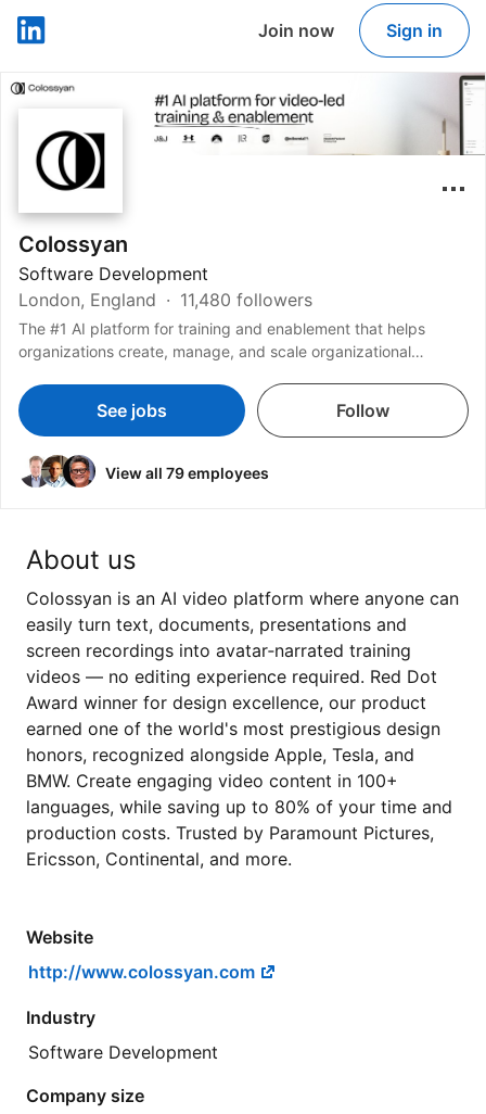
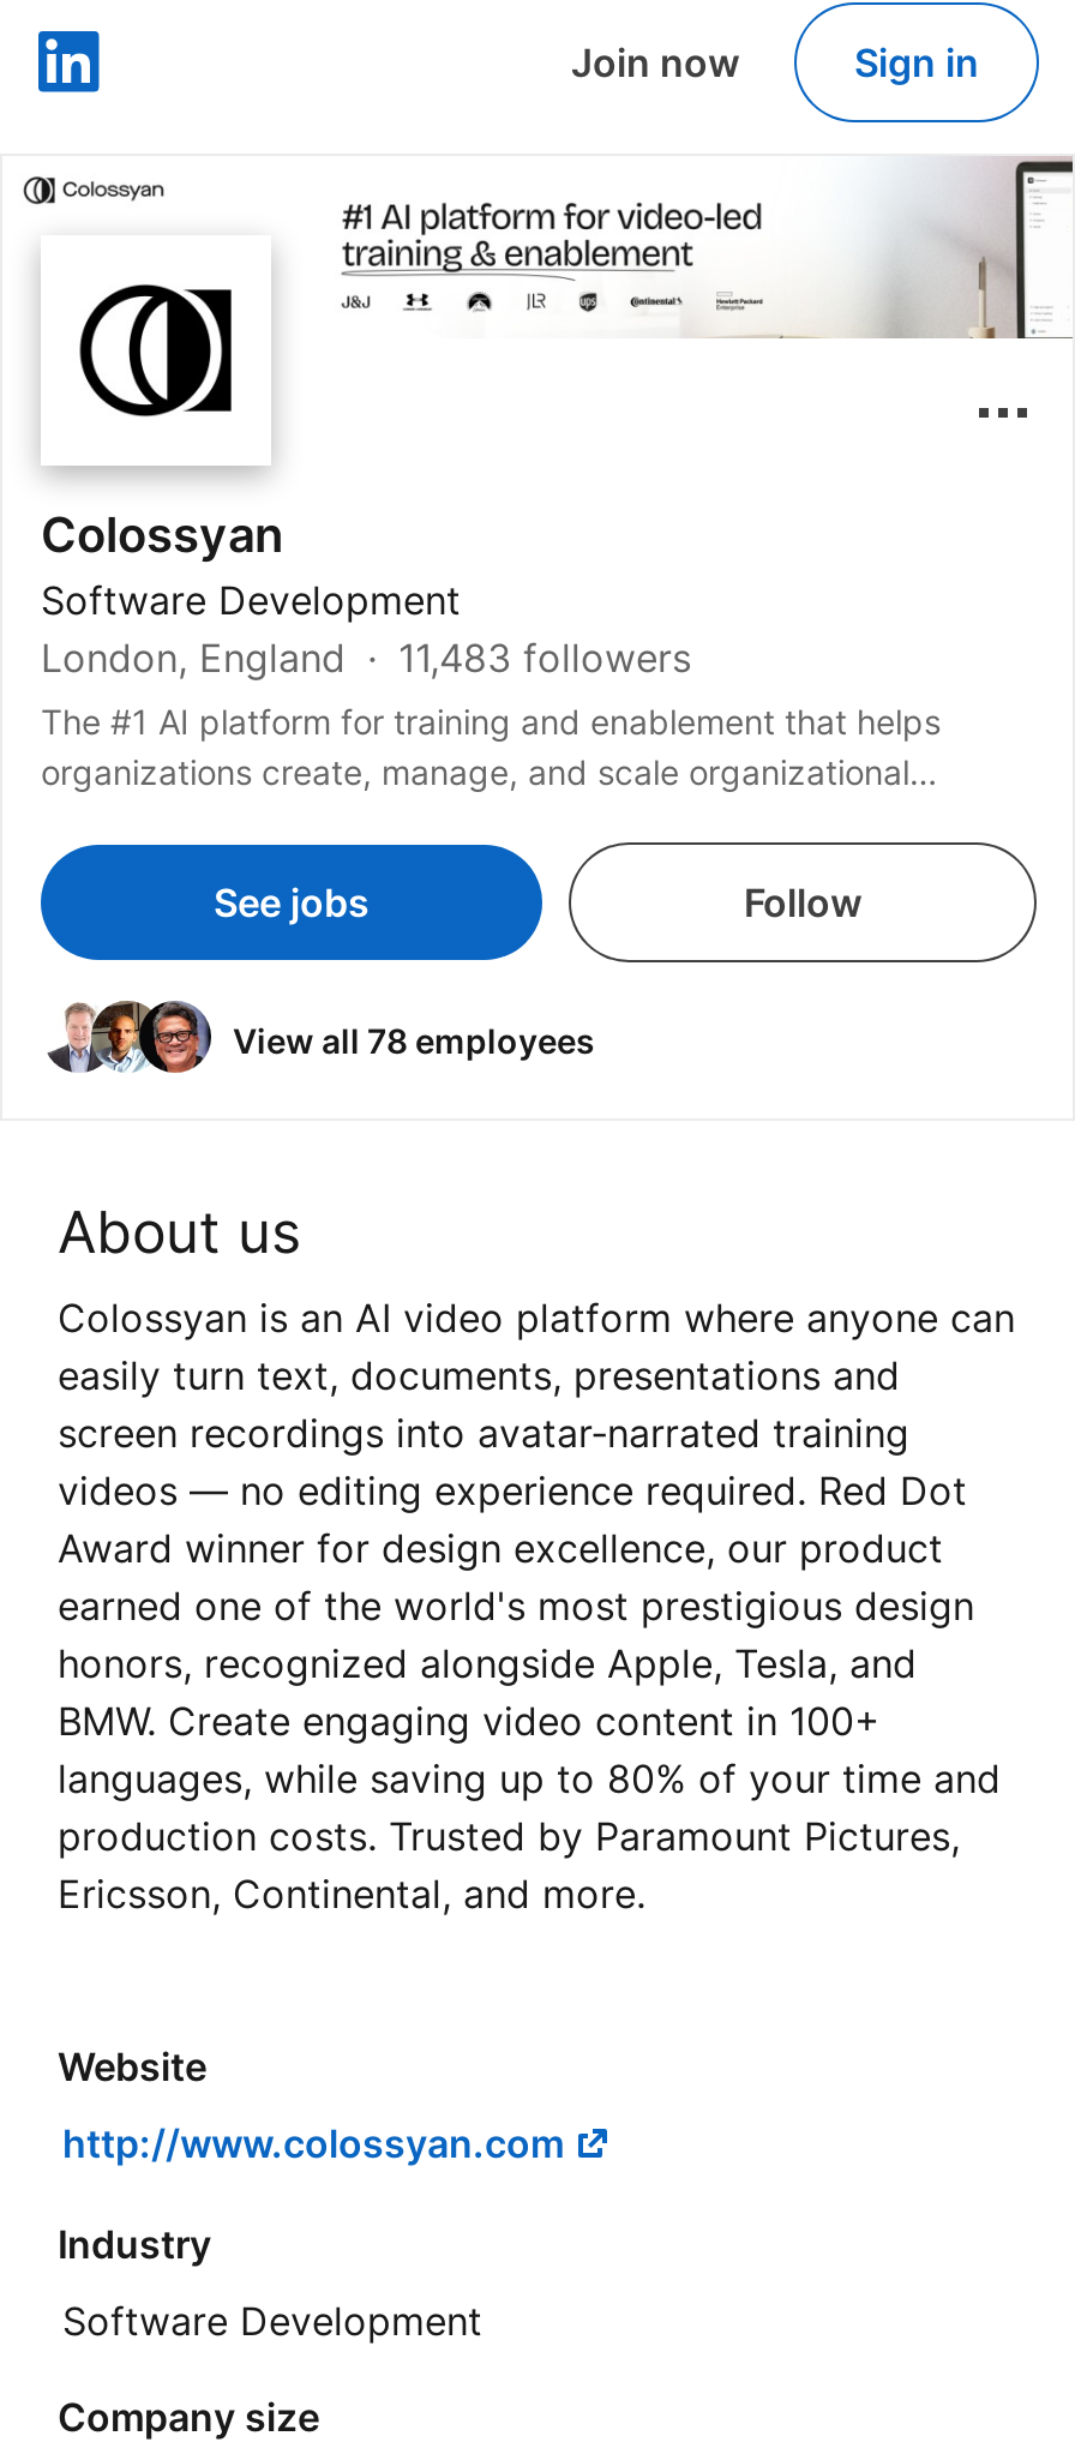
[18,289,312,311] London, England 11,480 followers -> [41,634,691,682] London, England 11,483 followers
[105,463,269,482] View all 79 employees -> [233,1019,595,1060] View all 78 employees

